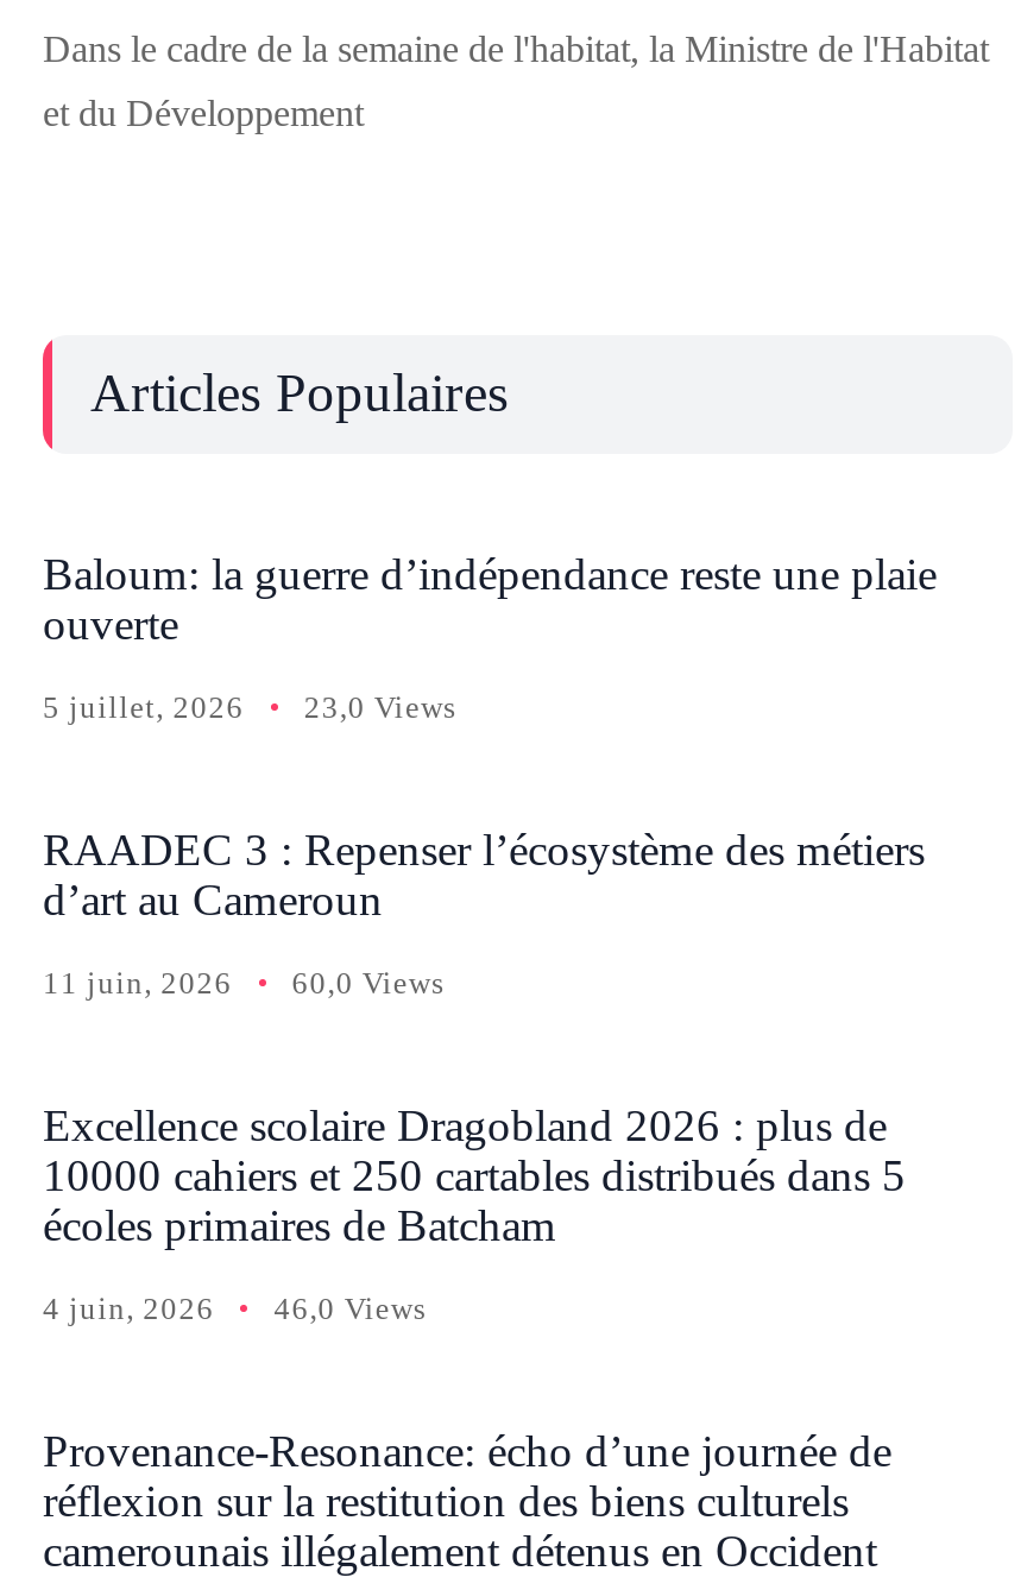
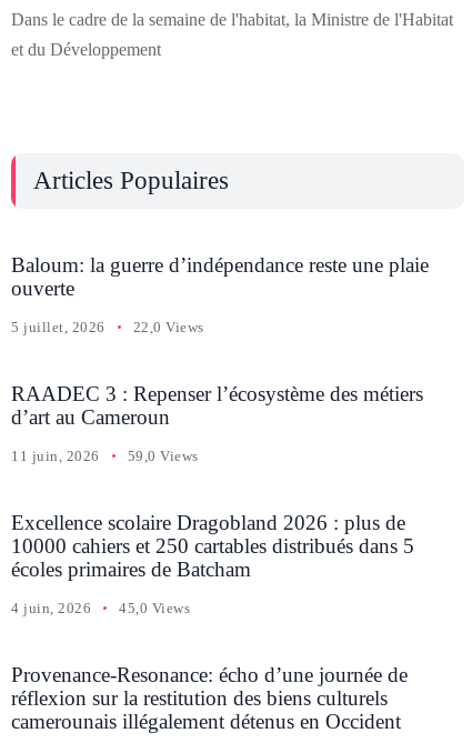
[43,689,456,725] 5 juillet, 2026 23,0 Views -> [11,319,204,335] 5 juillet, 2026 22,0 Views
[43,965,445,1001] 11 juin, 2026 60,0 Views -> [11,448,199,464] 11 juin, 2026 59,0 Views
[43,1291,427,1326] 4 juin, 2026 46,0 Views -> [11,600,190,616] 4 juin, 2026 45,0 Views

